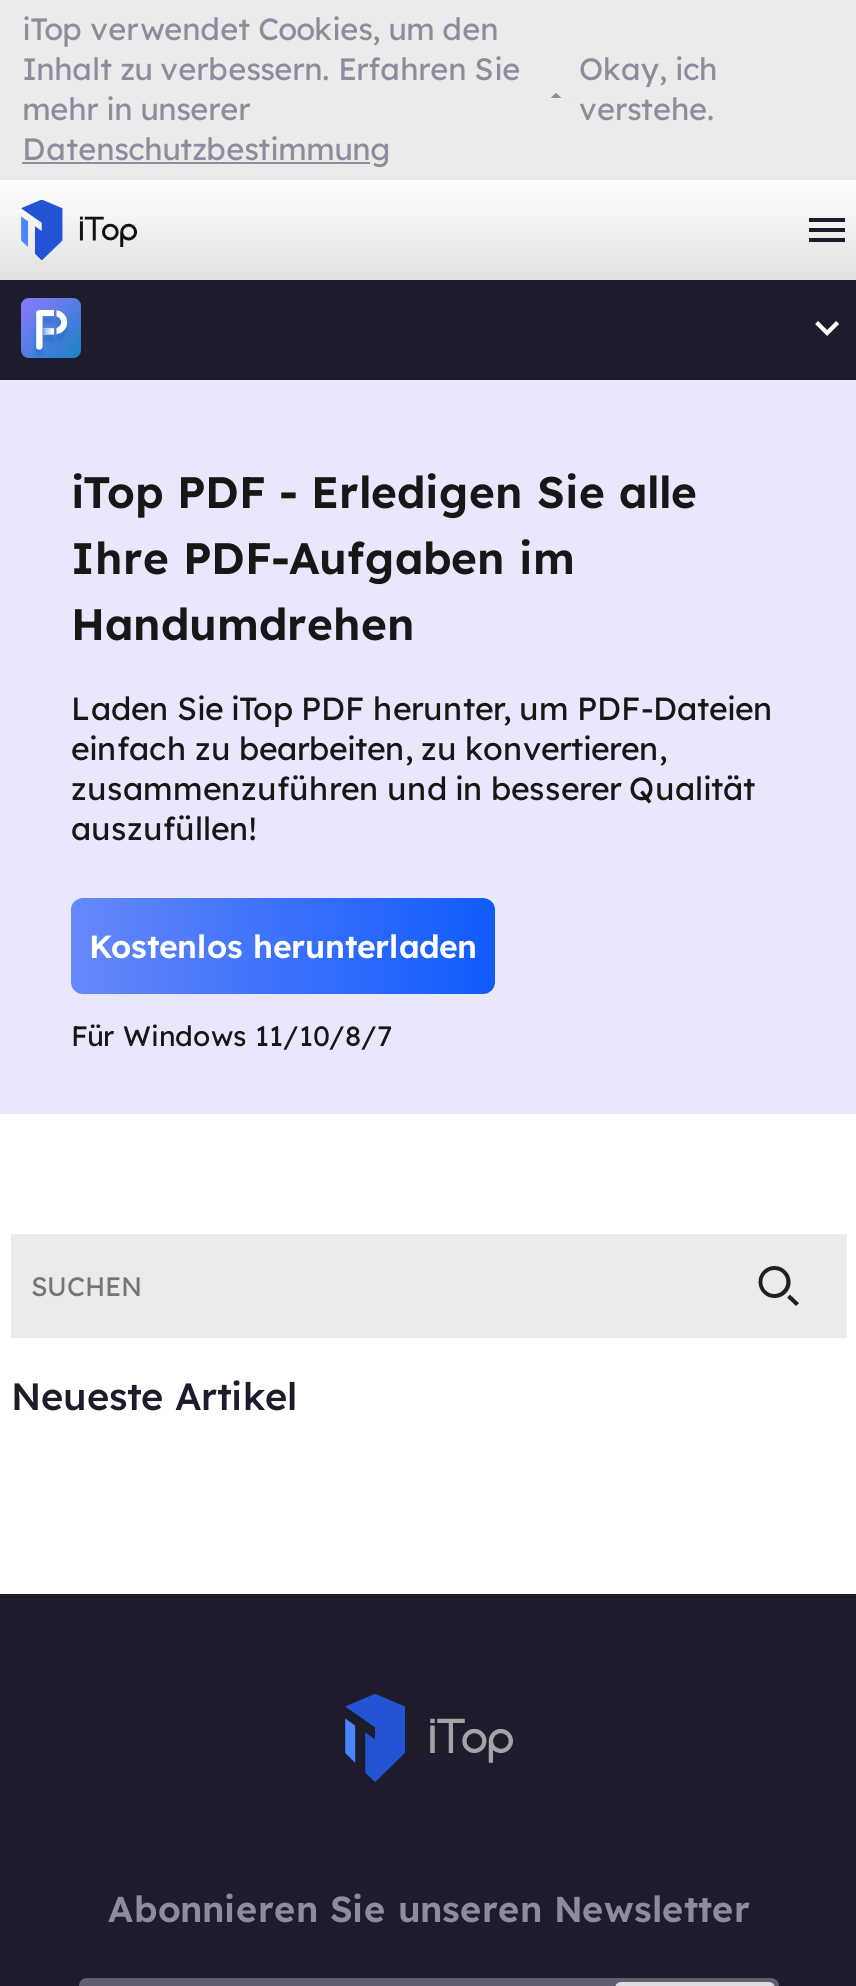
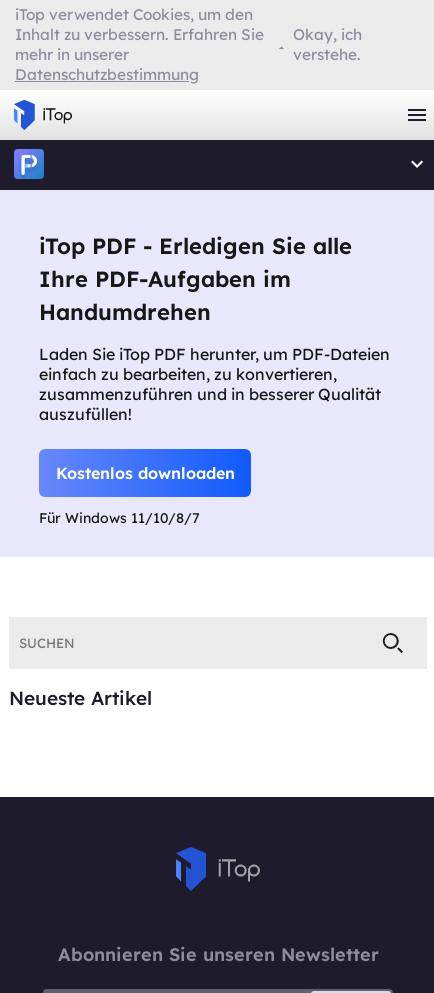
[89,926,477,966] Kostenlos herunterladen -> [55,463,234,483] Kostenlos downloaden

